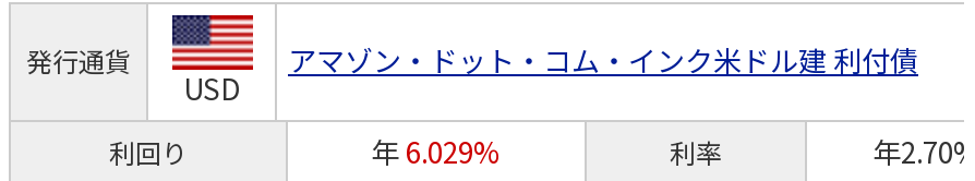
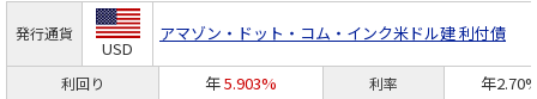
[371,131,502,172] 年6.029% -> [205,71,277,94] 年5.903%

